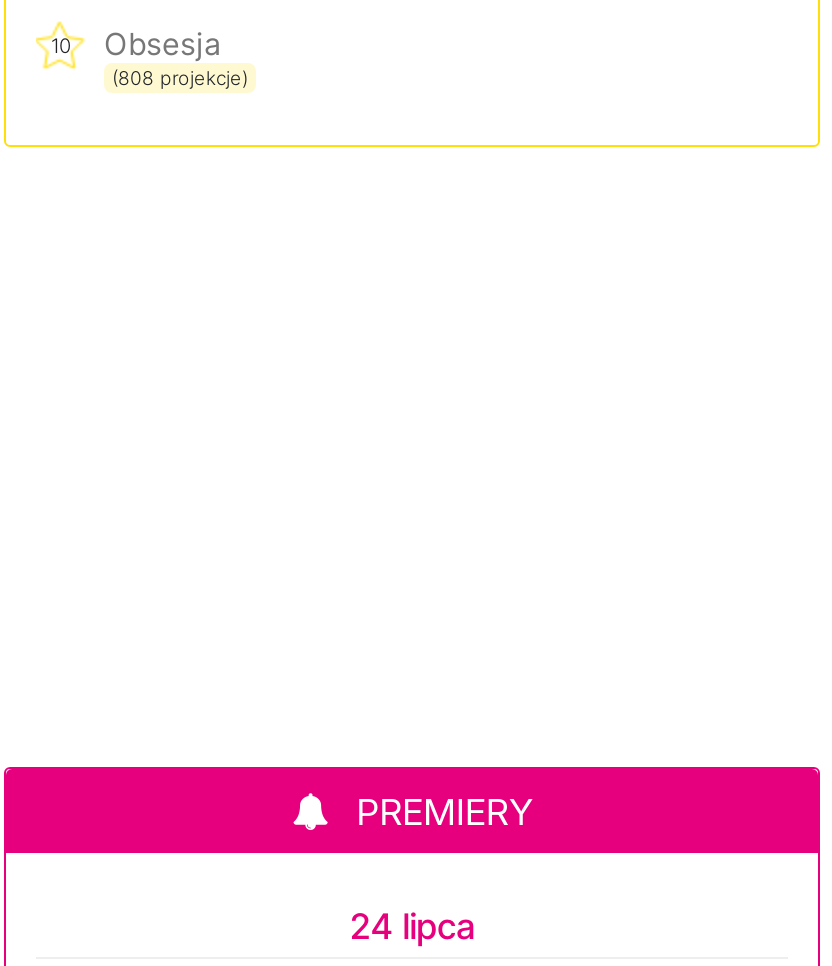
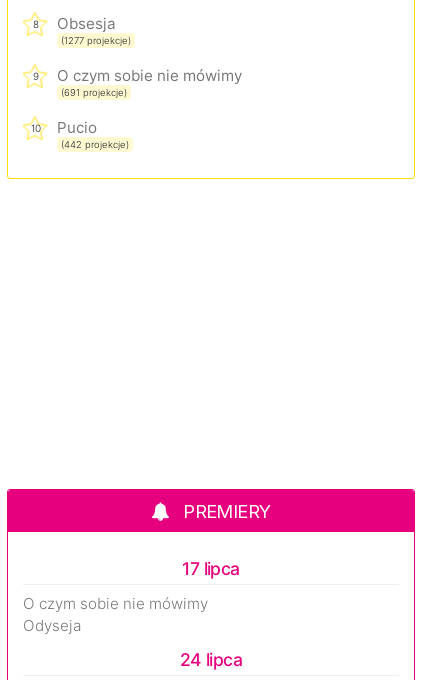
[51,24,222,62] 10 Obsesja -> [32,13,116,32] 8 Obsesja
[112,66,248,88] (808 projekcje) -> [30,34,242,149] (1277 projekcje) | 9 | O czym sobie nie mówimy | (691 projekcje) | 10 | Pucio | (442 projekcje)
none -> [23,557,240,634] 17 lipca | O czym sobie nie mówimy | Odyseja

